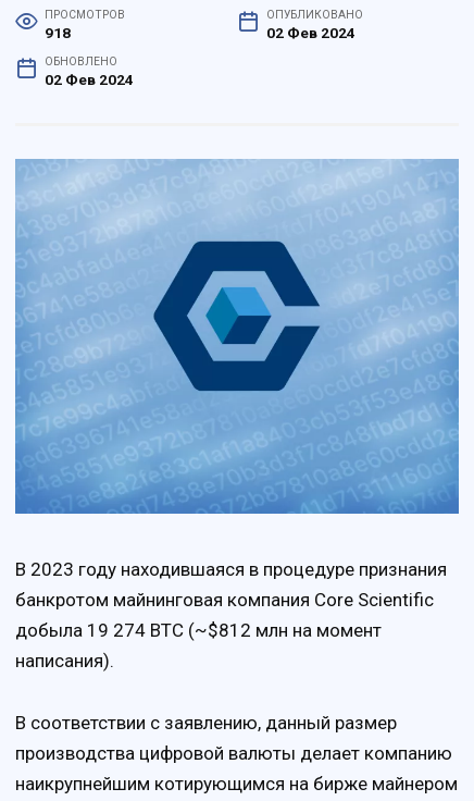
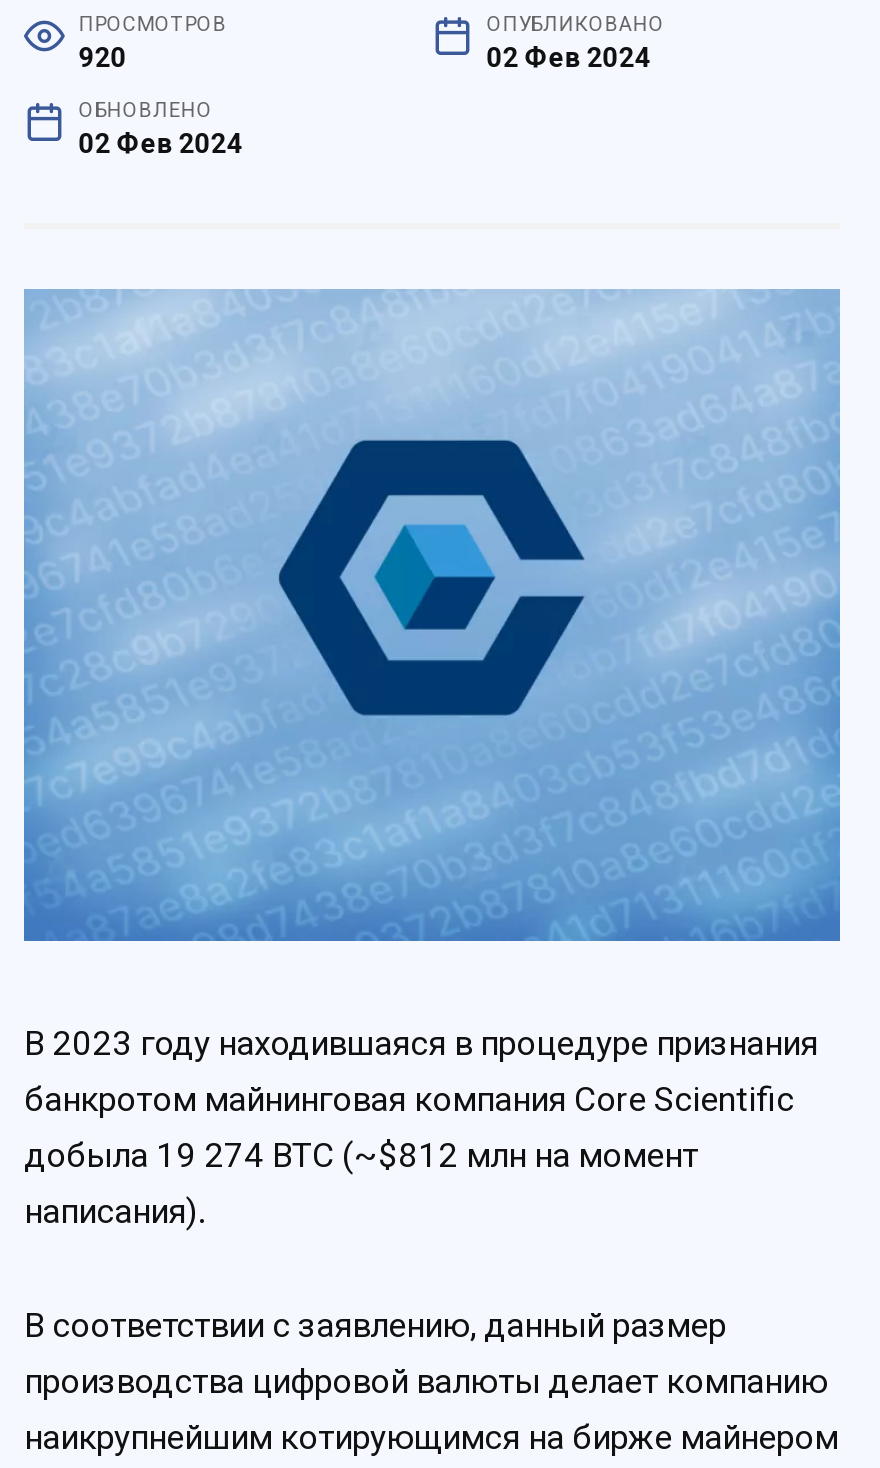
[45,23,71,41] 918 -> [78,40,126,72] 920

